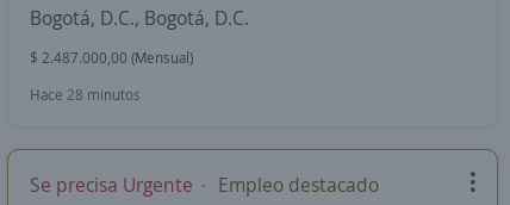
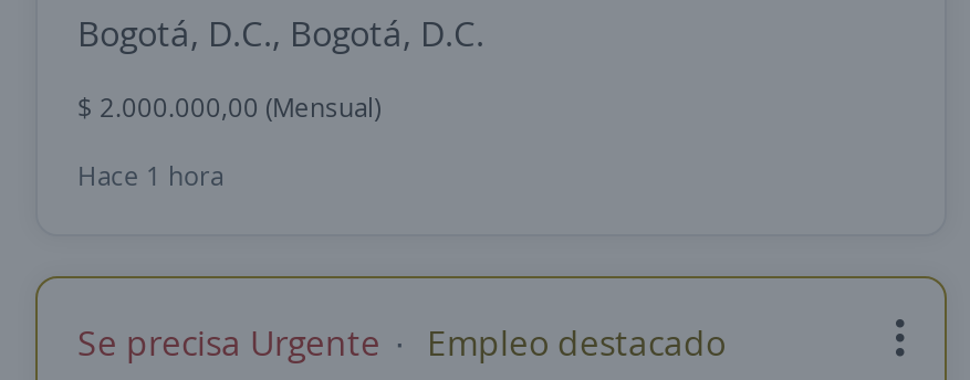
[30,48,193,68] $ 2.487.000,00 (Mensual) -> [77,88,380,126] $ 2.000.000,00 (Mensual)
[30,85,141,105] Hace 28 minutos -> [77,157,223,194] Hace 1 hora

